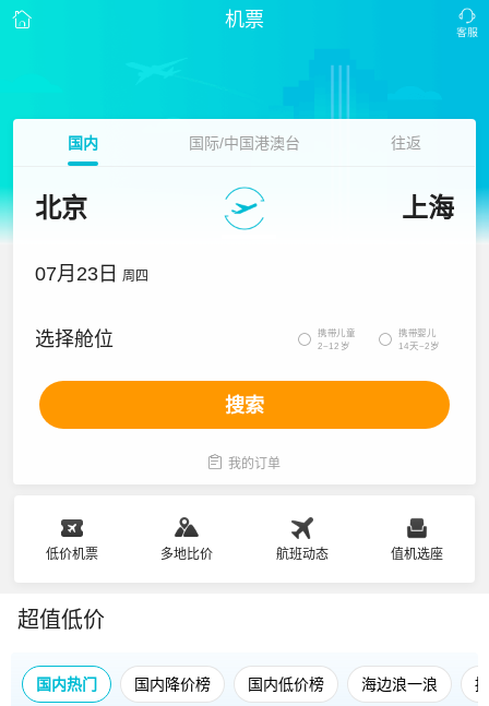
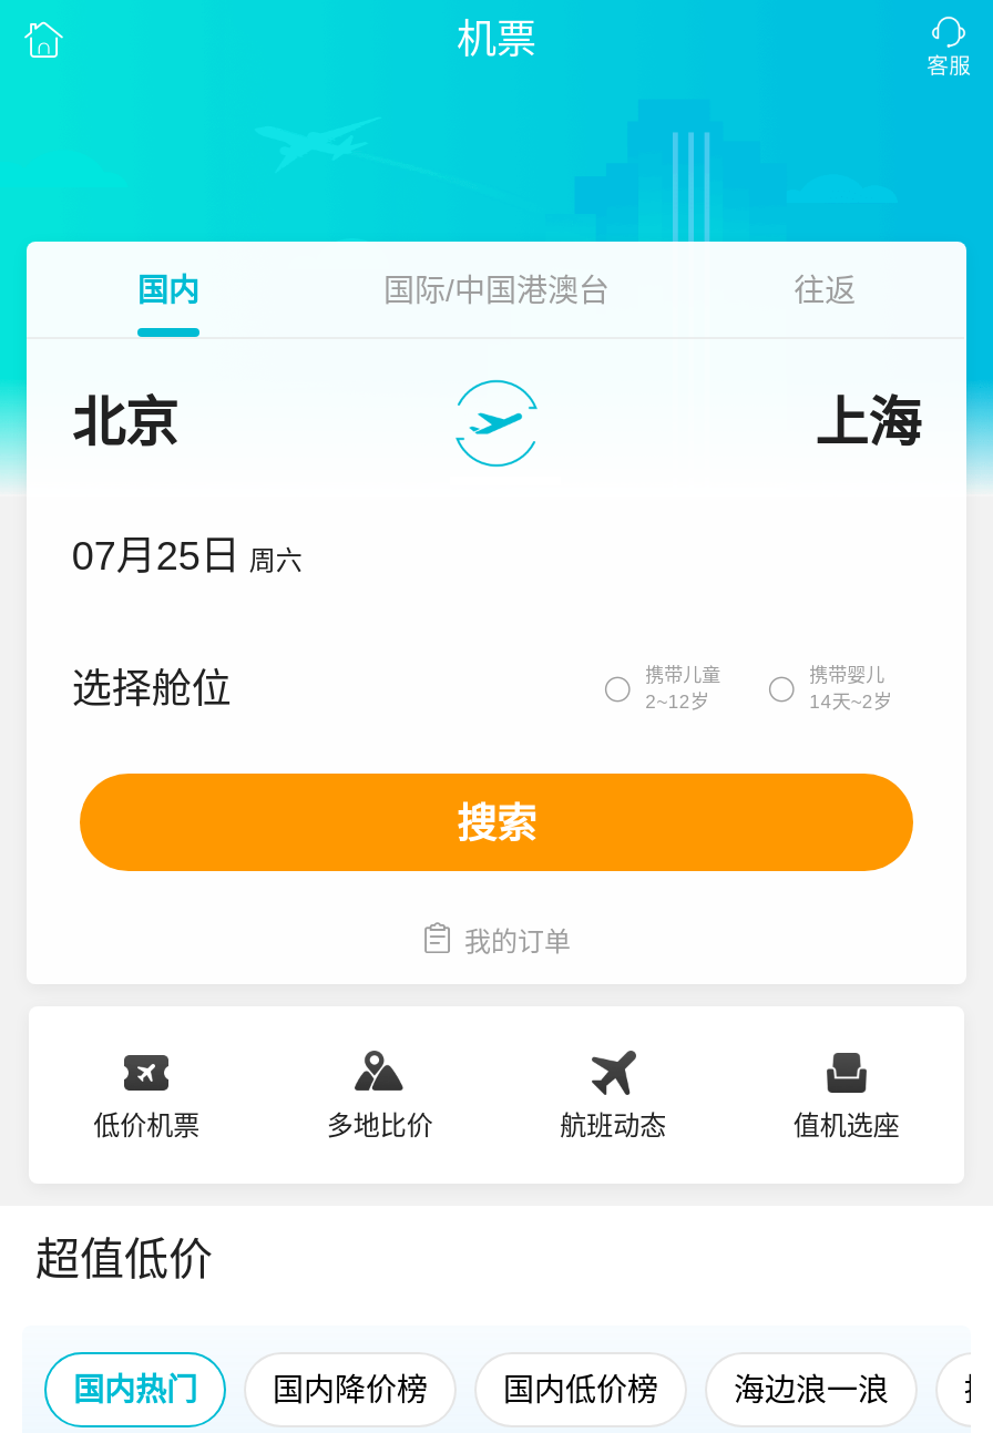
[35,263,149,285] 07月23日 周四 -> [72,534,302,579] 07月25日 周六

